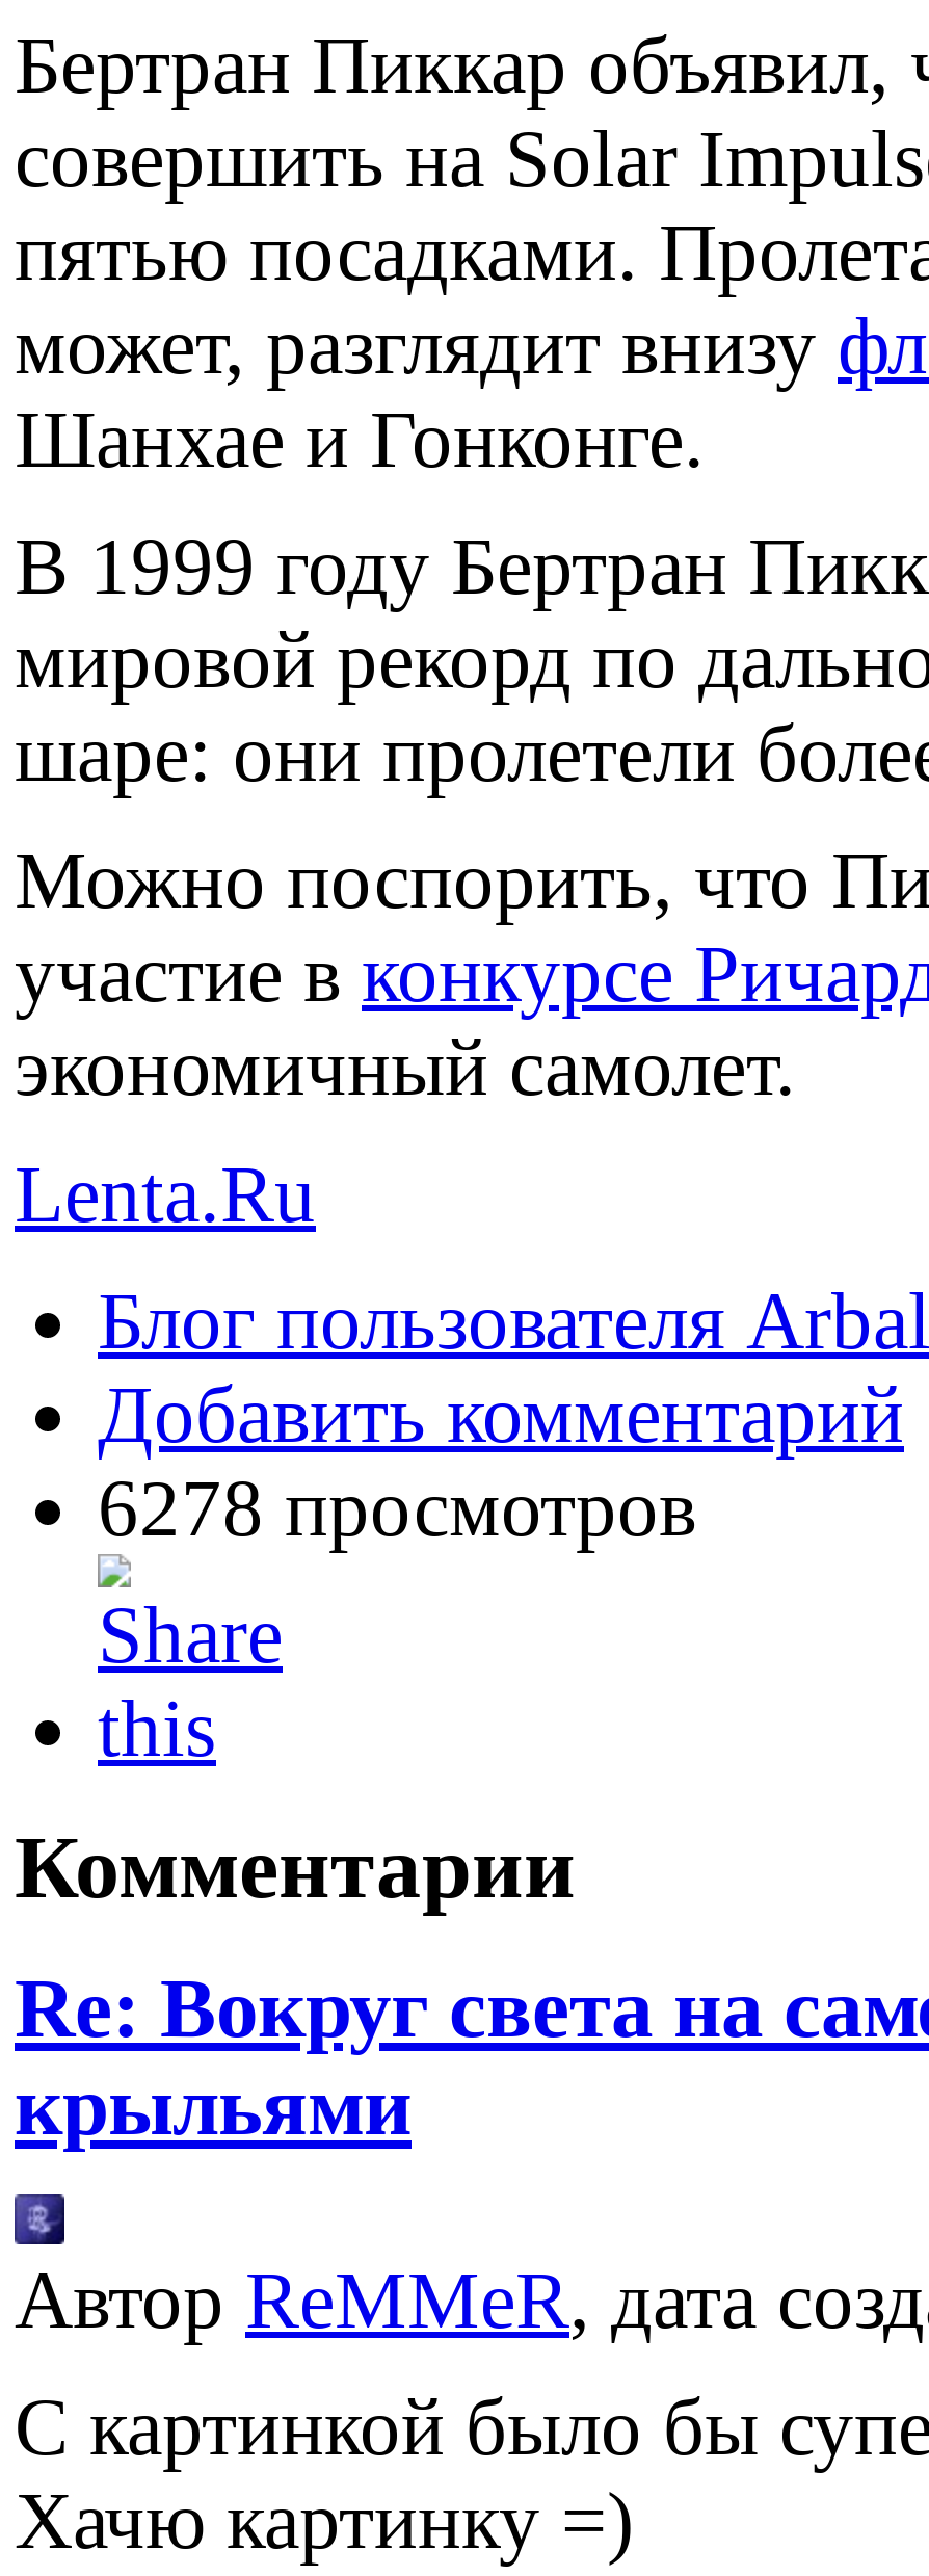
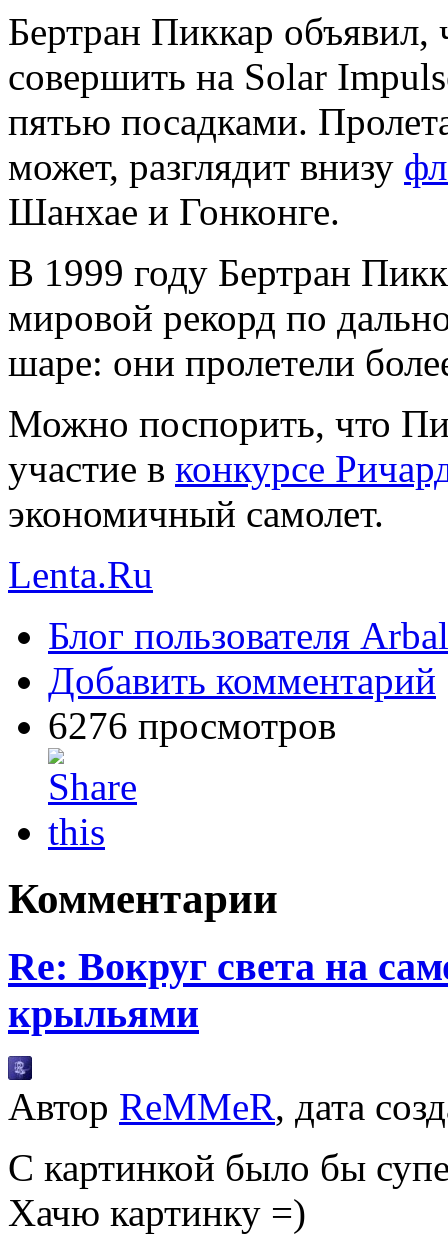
[98,1463,696,1552] 6278 просмотров -> [48,704,336,747] 6276 просмотров

